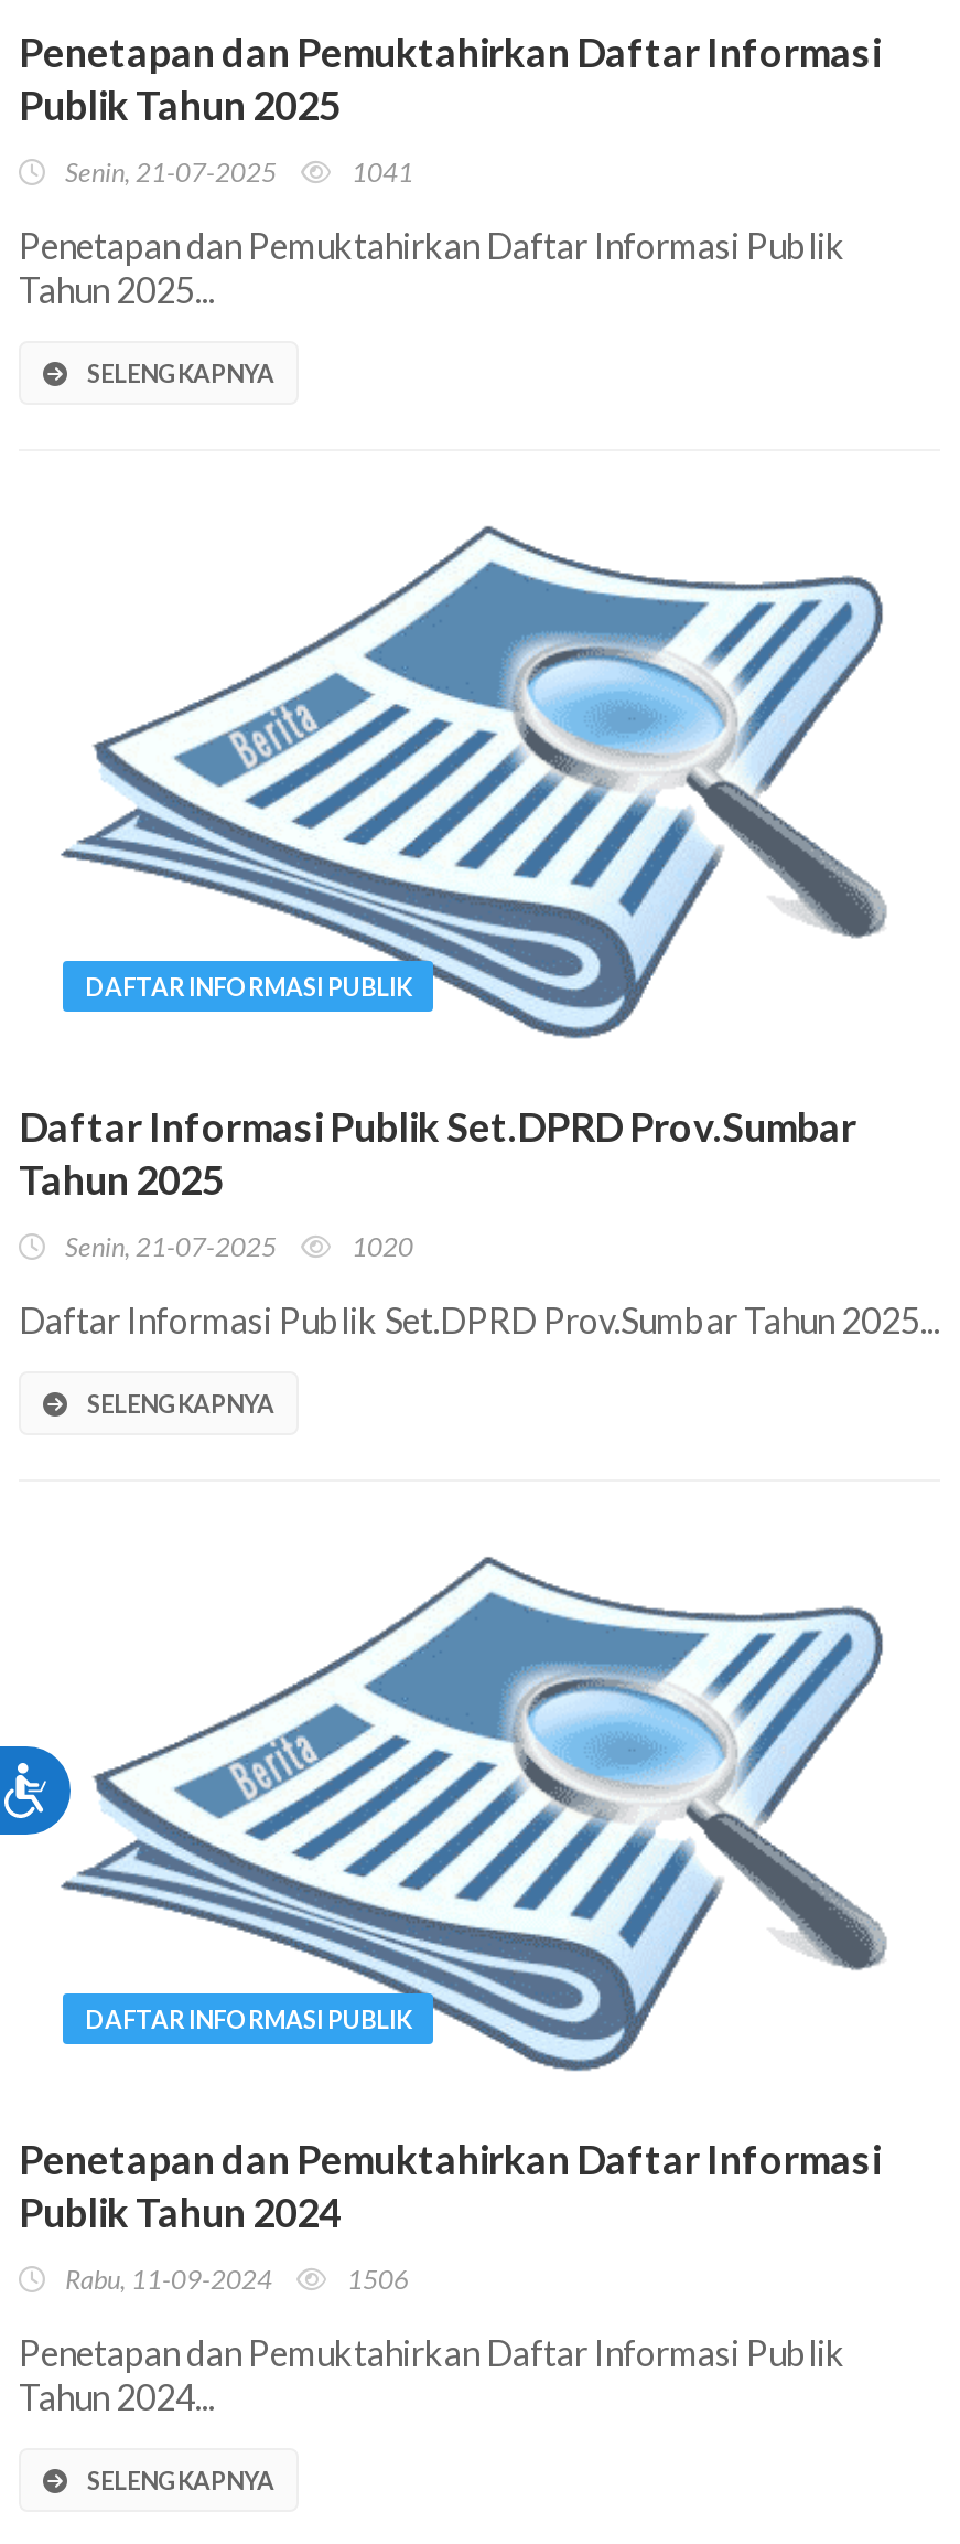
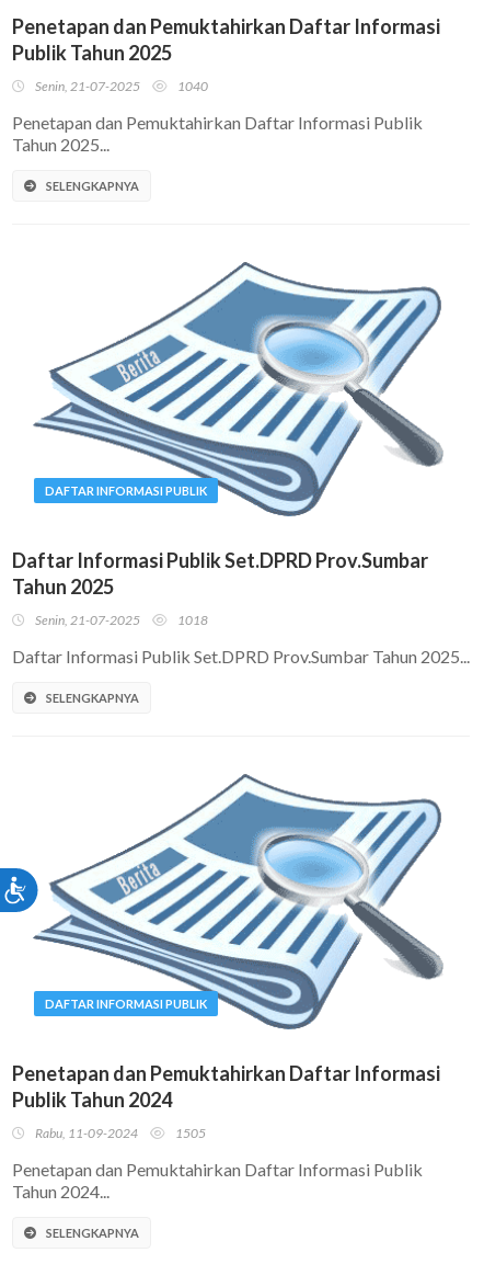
[352,155,413,188] 1041 -> [177,78,208,94] 1040
[352,1231,413,1264] 1020 -> [177,612,208,628] 1018
[347,2262,409,2295] 1506 -> [175,1124,206,1141] 1505

